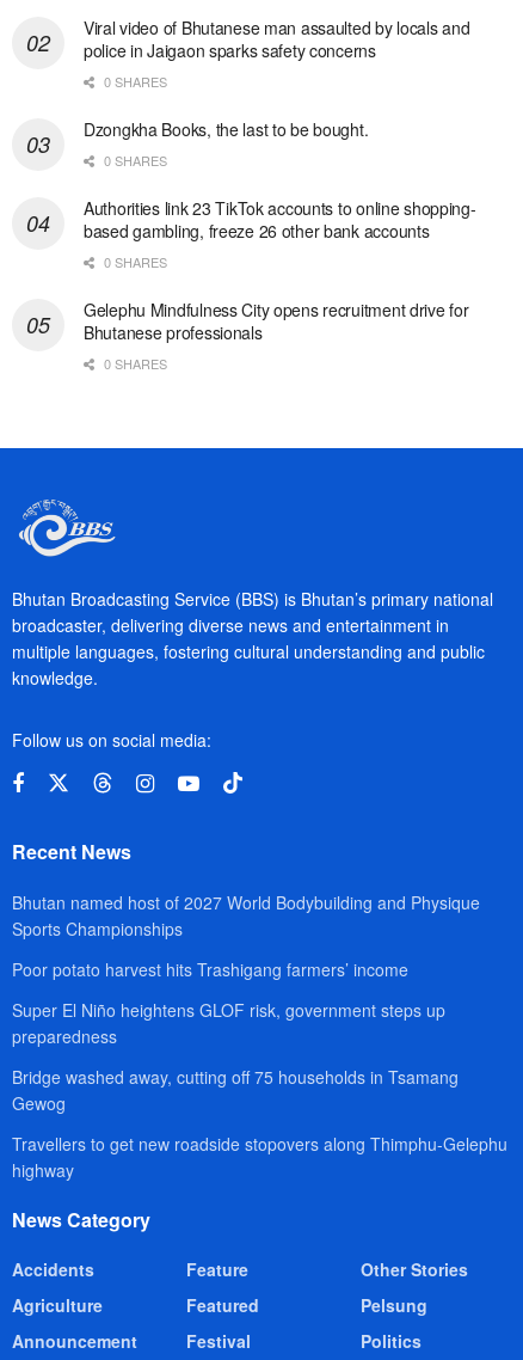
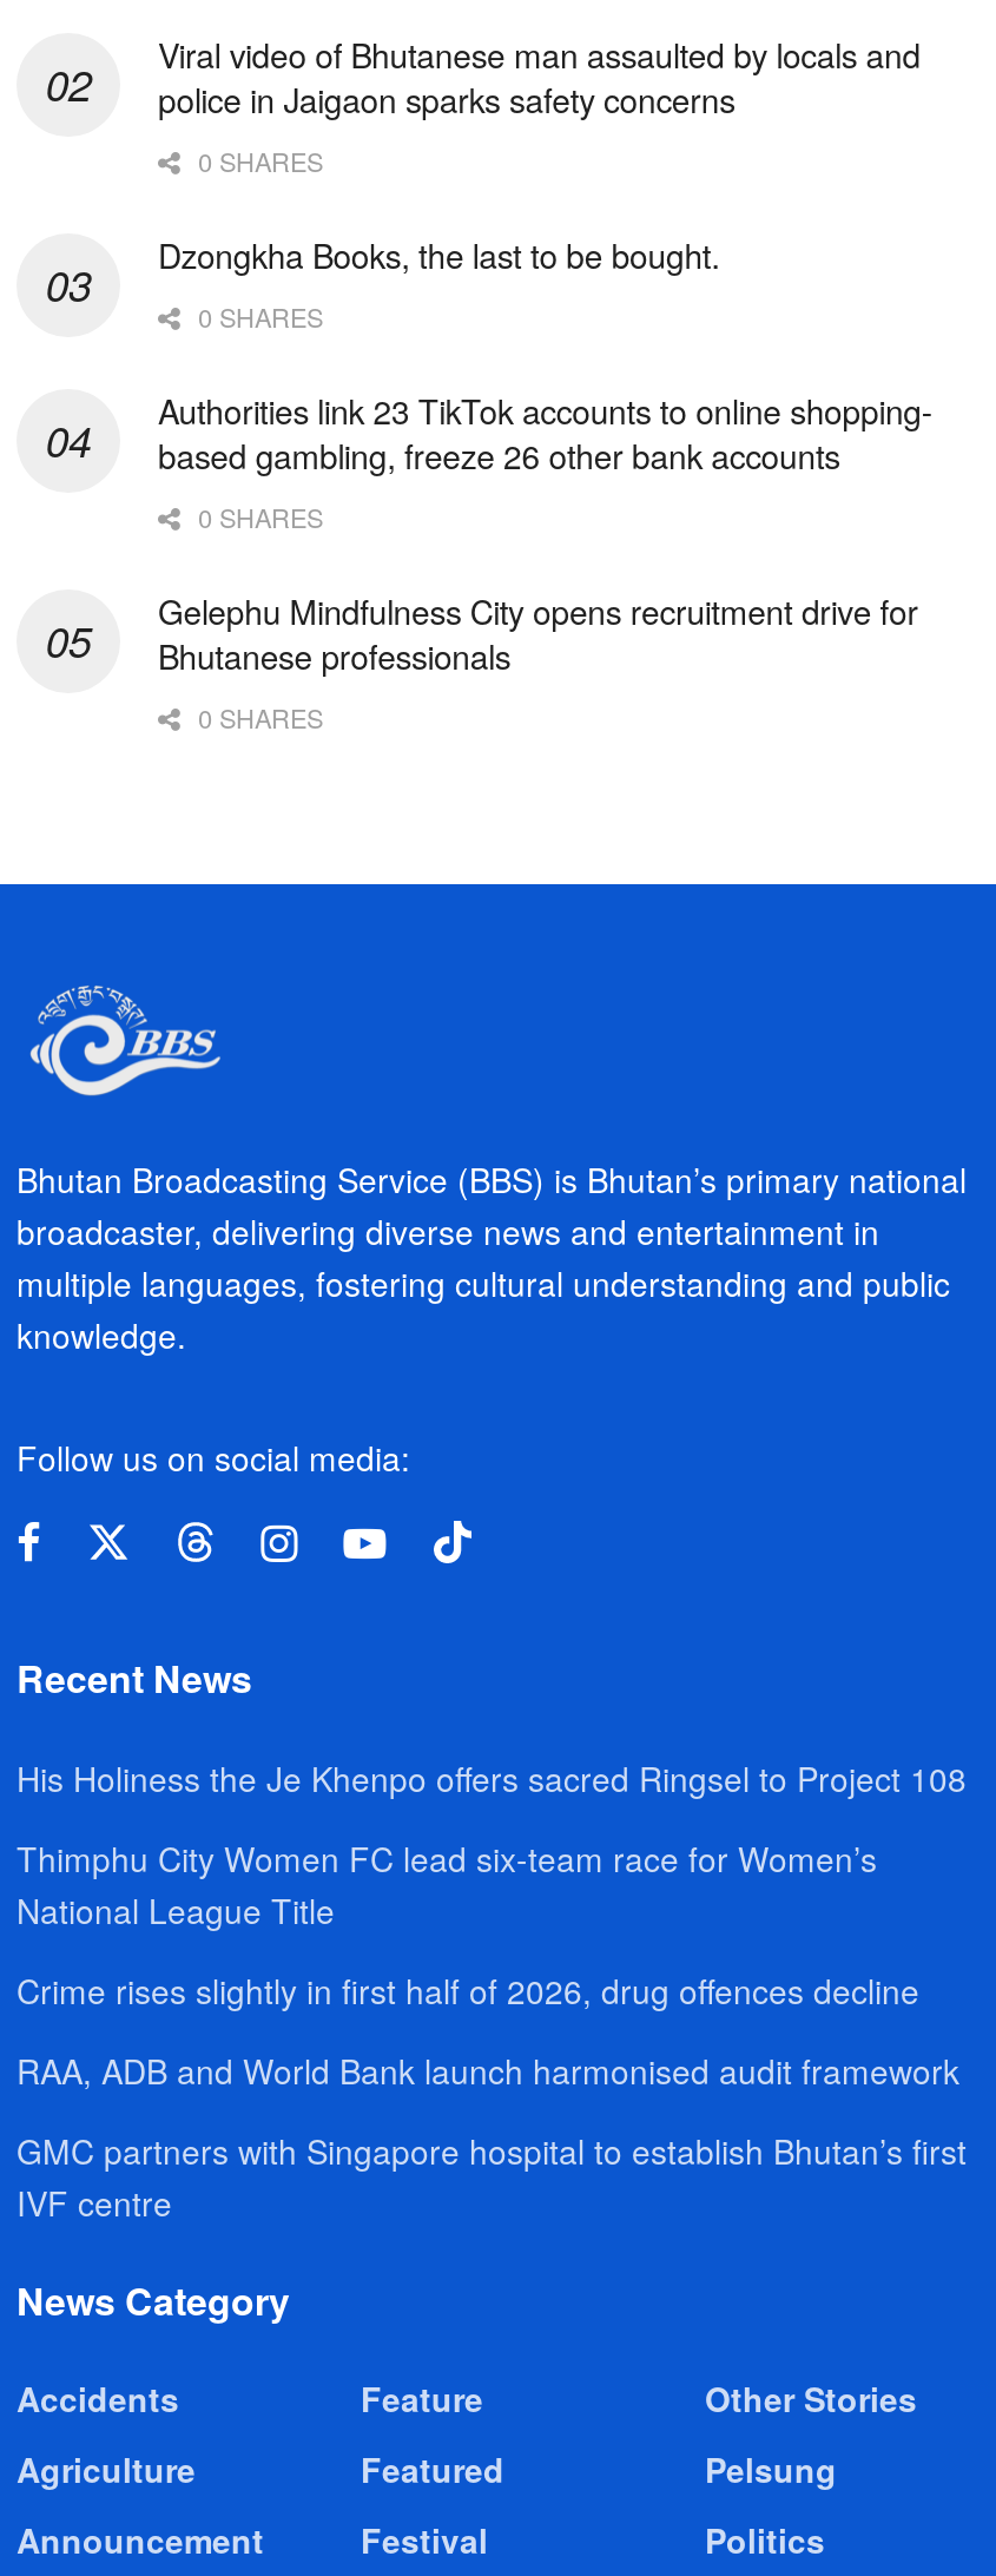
[12,890,480,940] Bhutan named host of 2027 World Bodybuilding and Physique | Sports Championships -> [17,1755,967,1803] His Holiness the Je Khenpo offers sacred Ringsel to Project 108
[12,957,408,981] Poor potato harvest hits Trashigang farmers’ income -> [17,1836,877,1935] Thimphu City Women FC lead six-team race for Women’s | National League Title
[12,997,445,1047] Super El Niño heightens GLOF risk, government steps up | preparedness -> [17,1968,919,2015] Crime rises slightly in first half of 2026, drug offences decline
[12,1064,459,1114] Bridge washed away, cutting off 75 households in Tsamang | Gewog -> [17,2048,959,2095] RAA, ADB and World Bank launch harmonised audit framework
[12,1131,507,1181] Travellers to get new roadside stopovers along Thimphu-Gelephu | highway -> [17,2128,967,2227] GMC partners with Singapore hospital to establish Bhutan’s first | IVF centre

